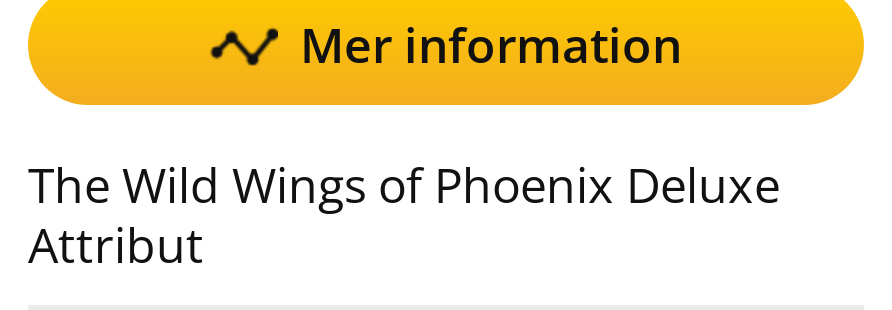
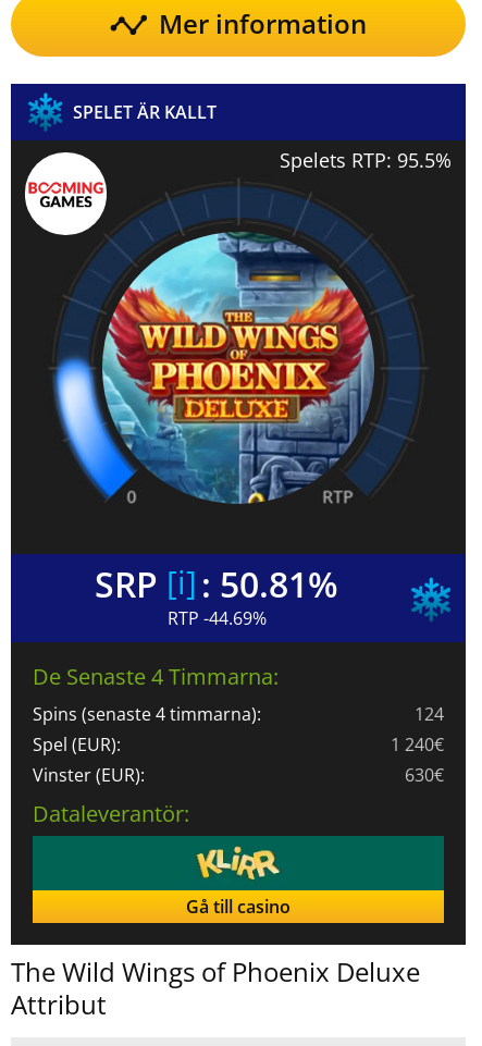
none -> [10,83,467,946] [image] | SPELET ÄR KALLT | Spelets RTP: 95.5%
none -> [33,560,444,919] SRP [ i ]: 50.81% | RTP -44.69% | De Senaste 4 Timmarna: | Spins (senaste 4 timmarna): | 124 | Spel (EUR): | 1 240€ | Vinster (EUR): | 630€ | Dataleverantör: | Gå till casino

